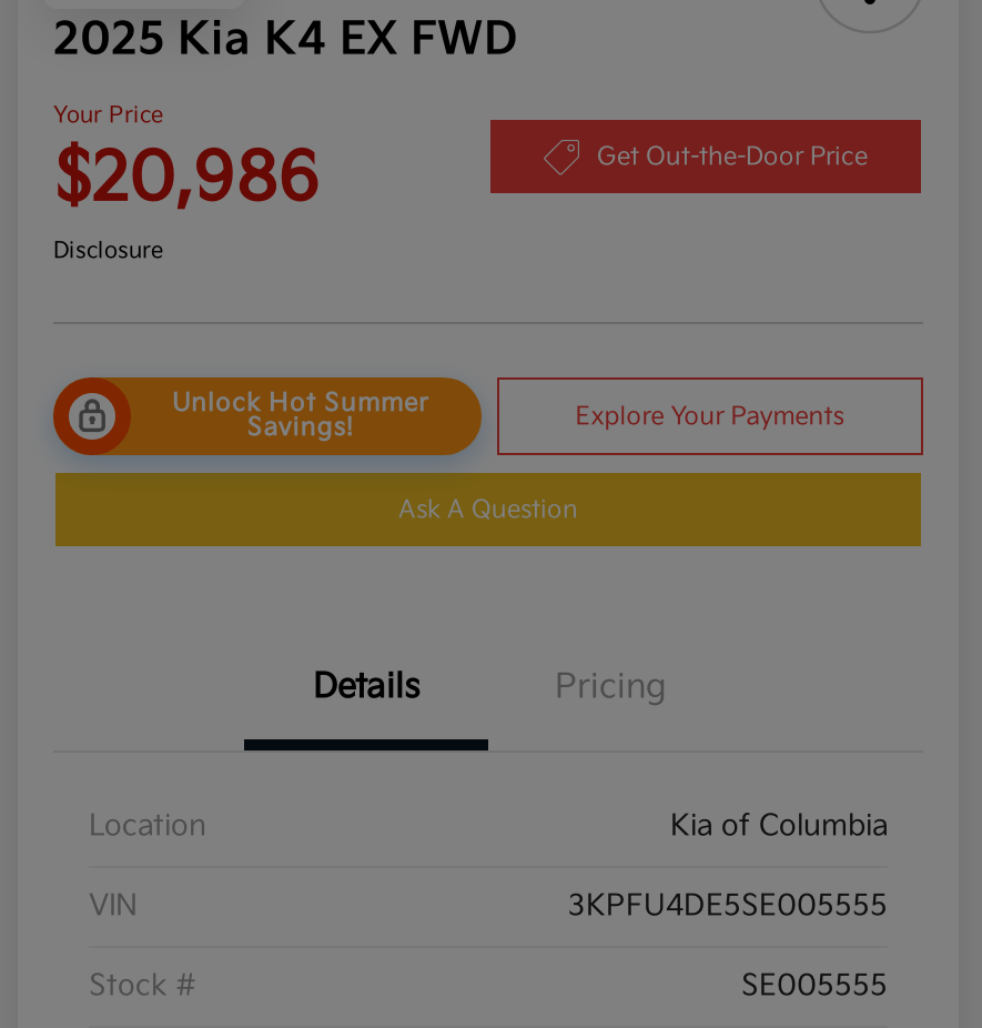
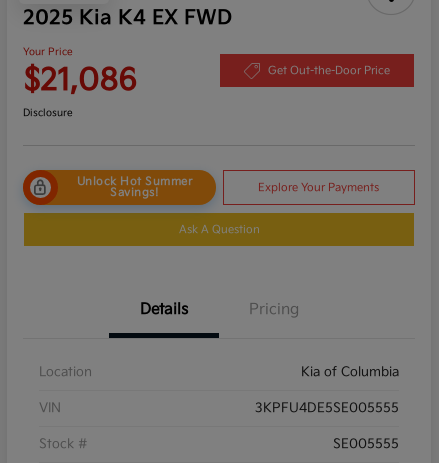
[53,139,320,219] $20,986 -> [23,63,137,99] $21,086

